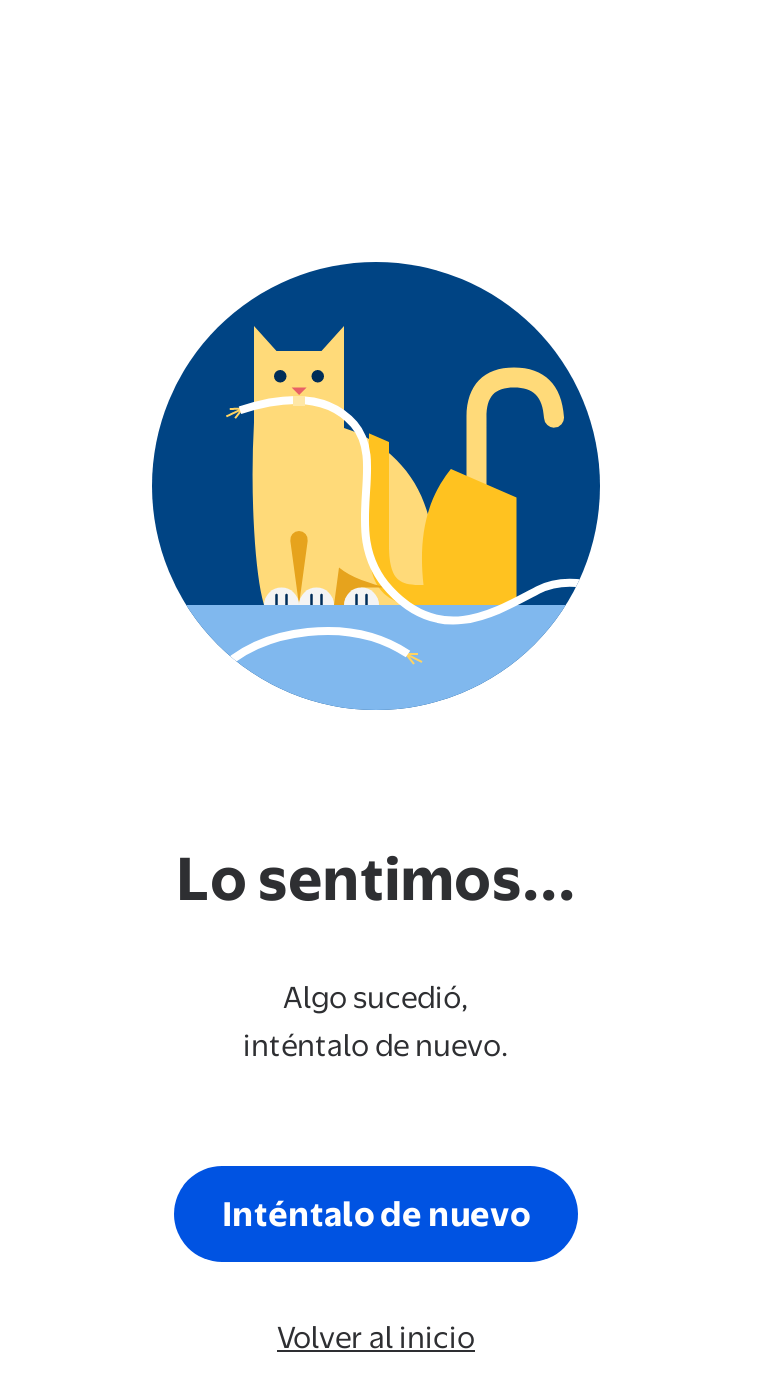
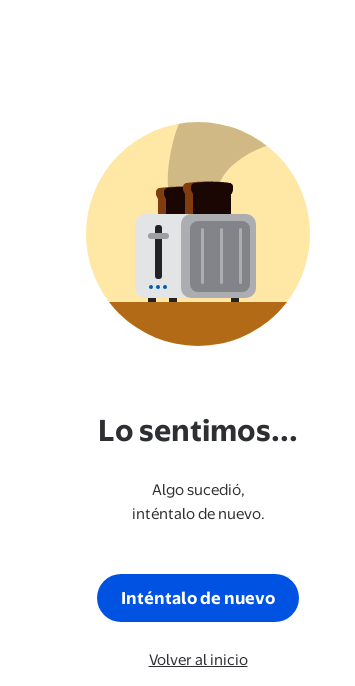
[150,260,602,712] [image] -> [86,122,310,347] [image]

